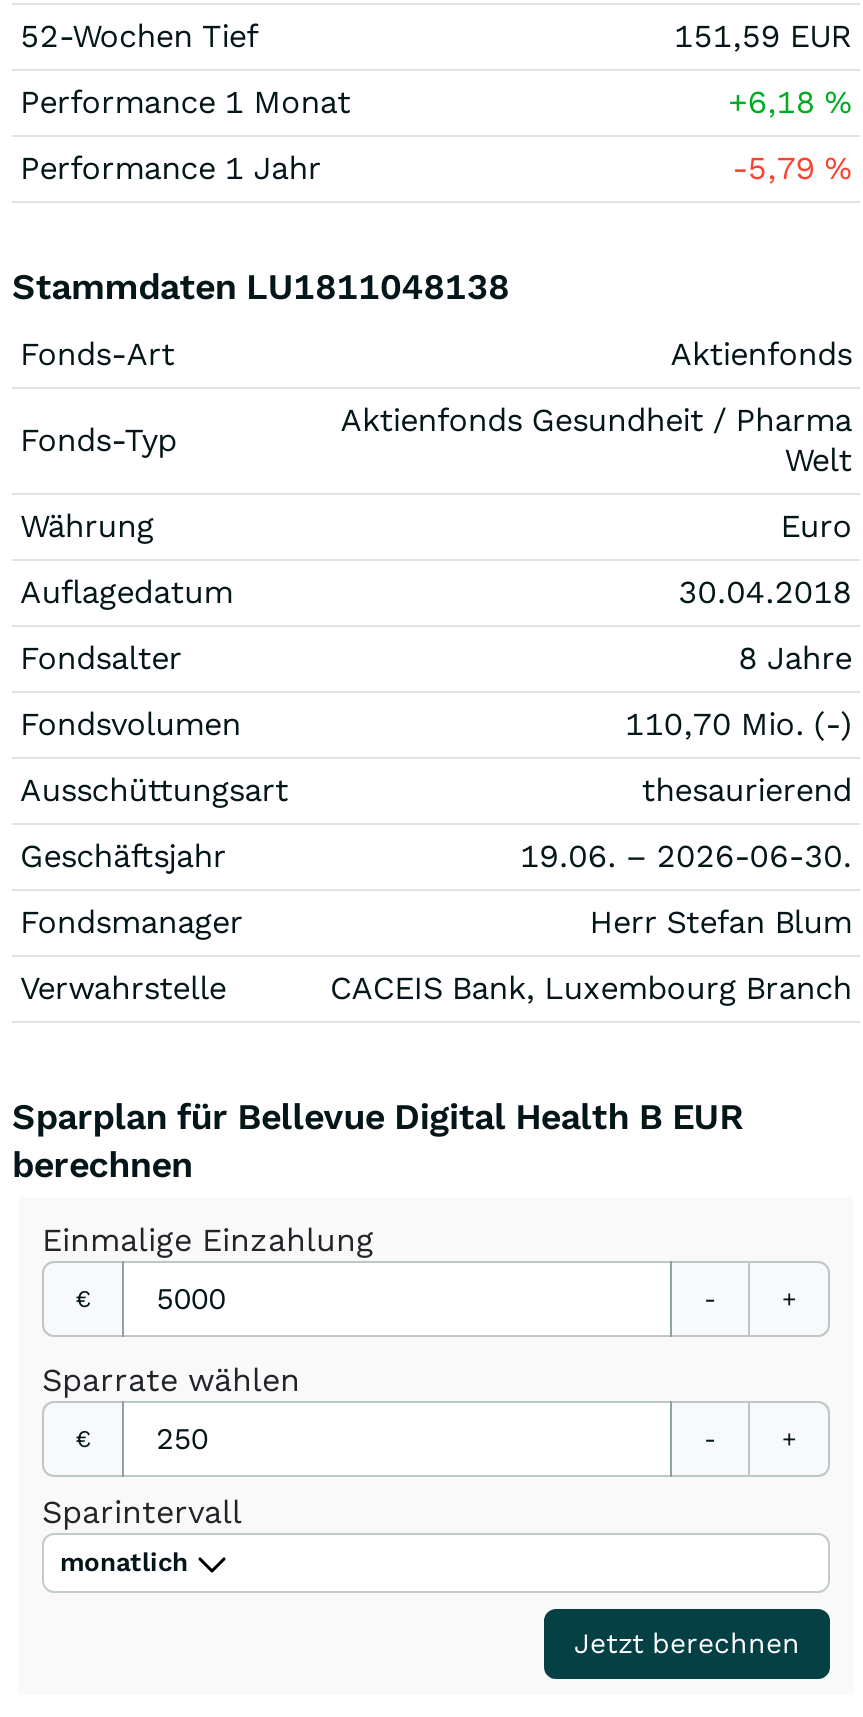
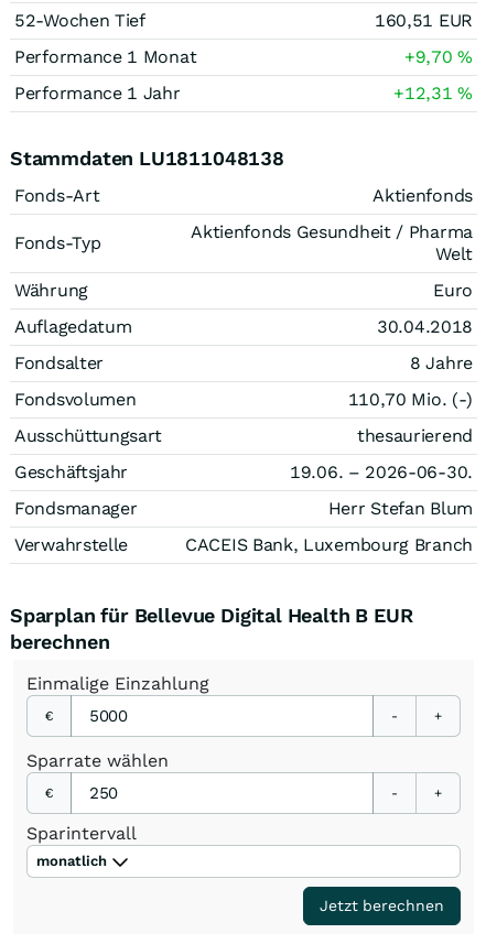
[674,17,852,55] 151,59 EUR -> [375,10,473,31] 160,51 EUR
[728,83,852,121] +6,18% -> [405,46,473,67] +9,70%
[732,149,852,187] -5,79% -> [394,83,473,104] +12,31%

